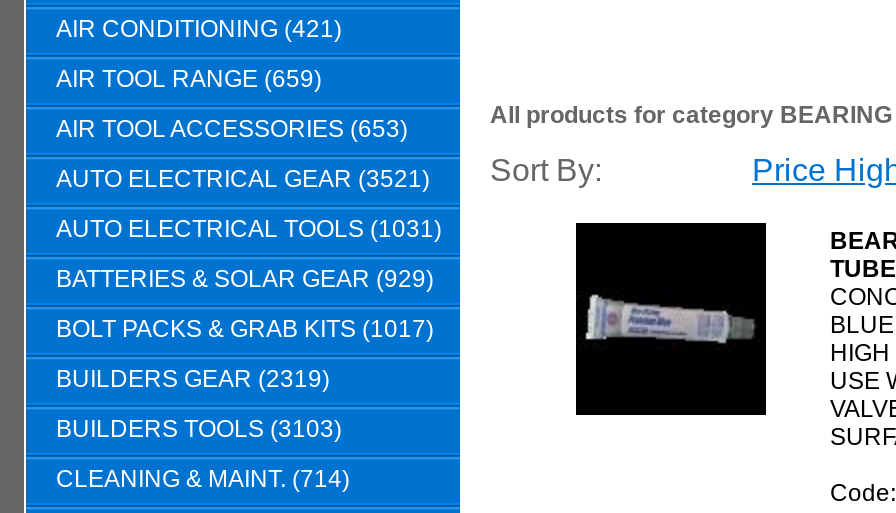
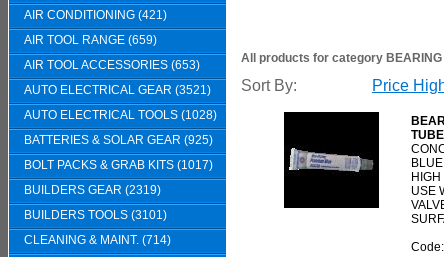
[56,215,442,243] AUTO ELECTRICAL TOOLS (1031) -> [24,108,217,122] AUTO ELECTRICAL TOOLS (1028)
[56,265,434,293] BATTERIES & SOLAR GEAR (929) -> [24,133,213,147] BATTERIES & SOLAR GEAR (925)
[56,415,342,443] BUILDERS TOOLS (3103) -> [24,208,167,222] BUILDERS TOOLS (3101)

